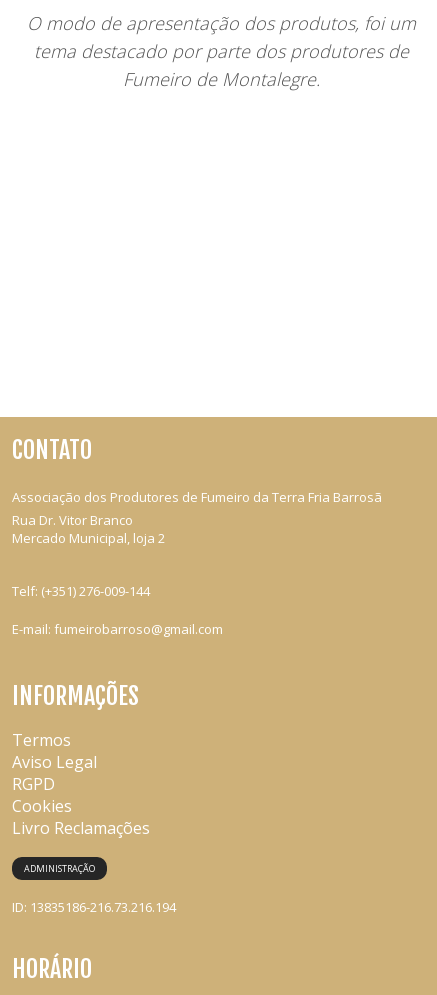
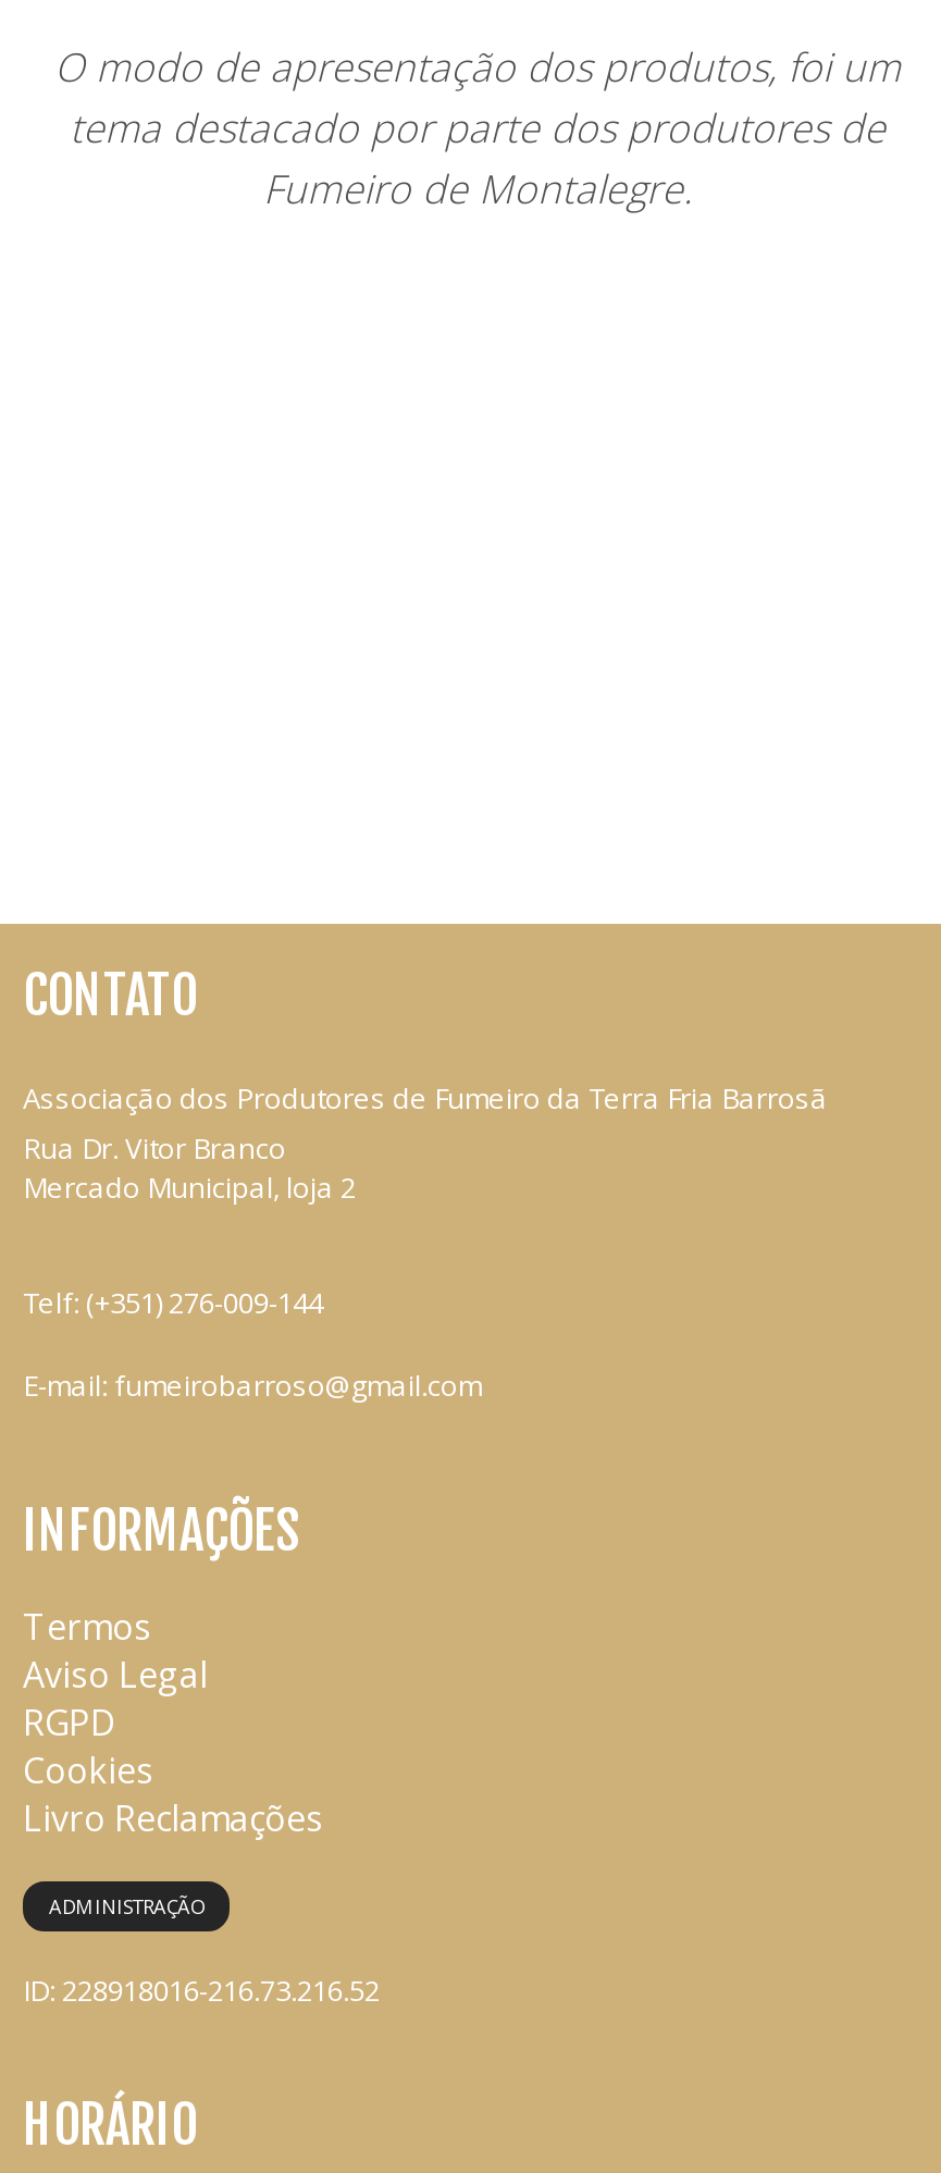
[12,898,176,916] ID: 13835186-216.73.216.194 -> [23,1971,380,2010] ID: 228918016-216.73.216.52

